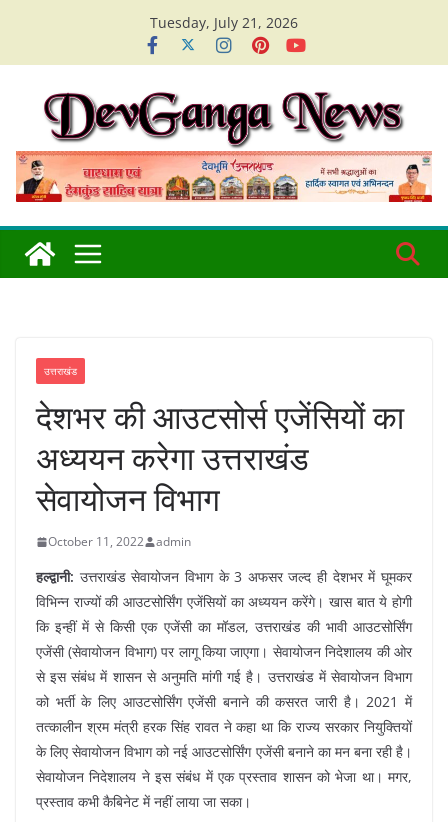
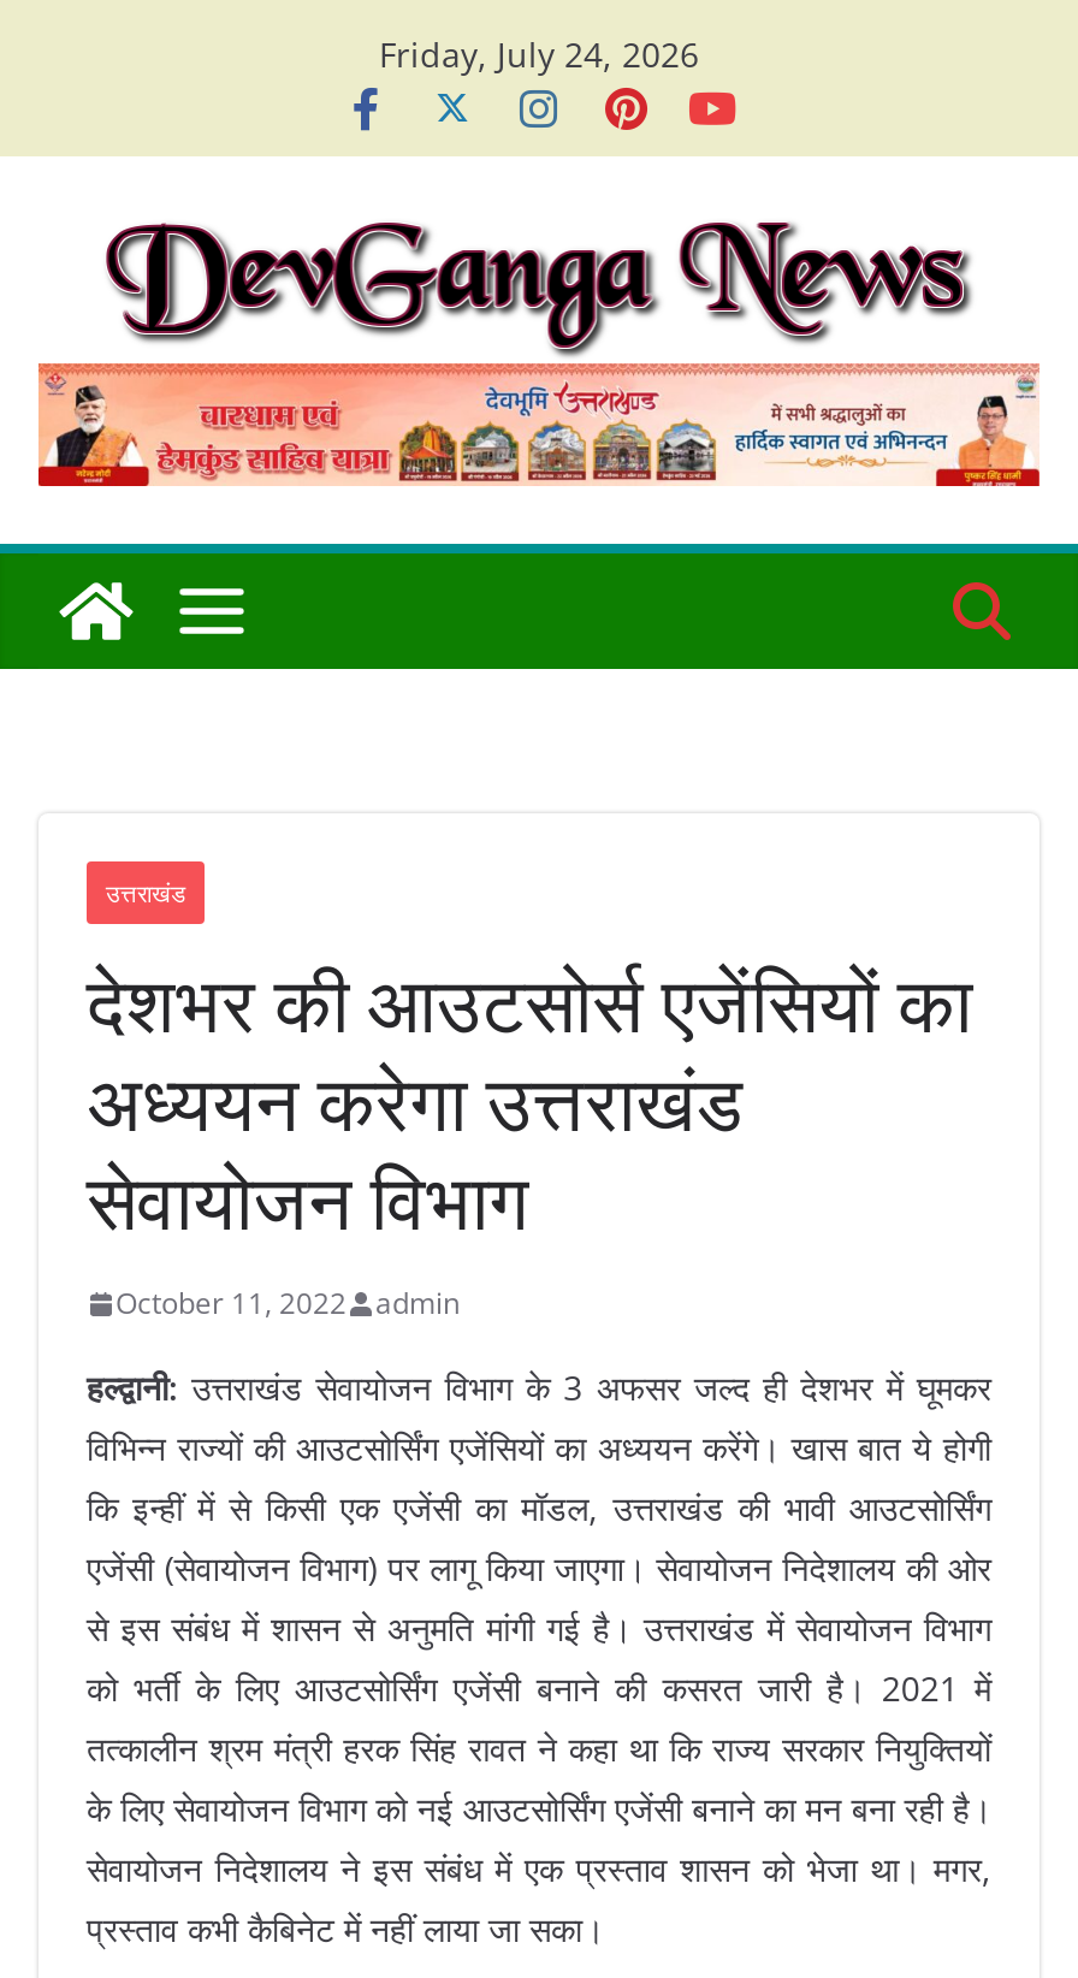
[150,13,298,32] Tuesday, July 21, 2026 -> [379,31,699,77] Friday, July 24, 2026

